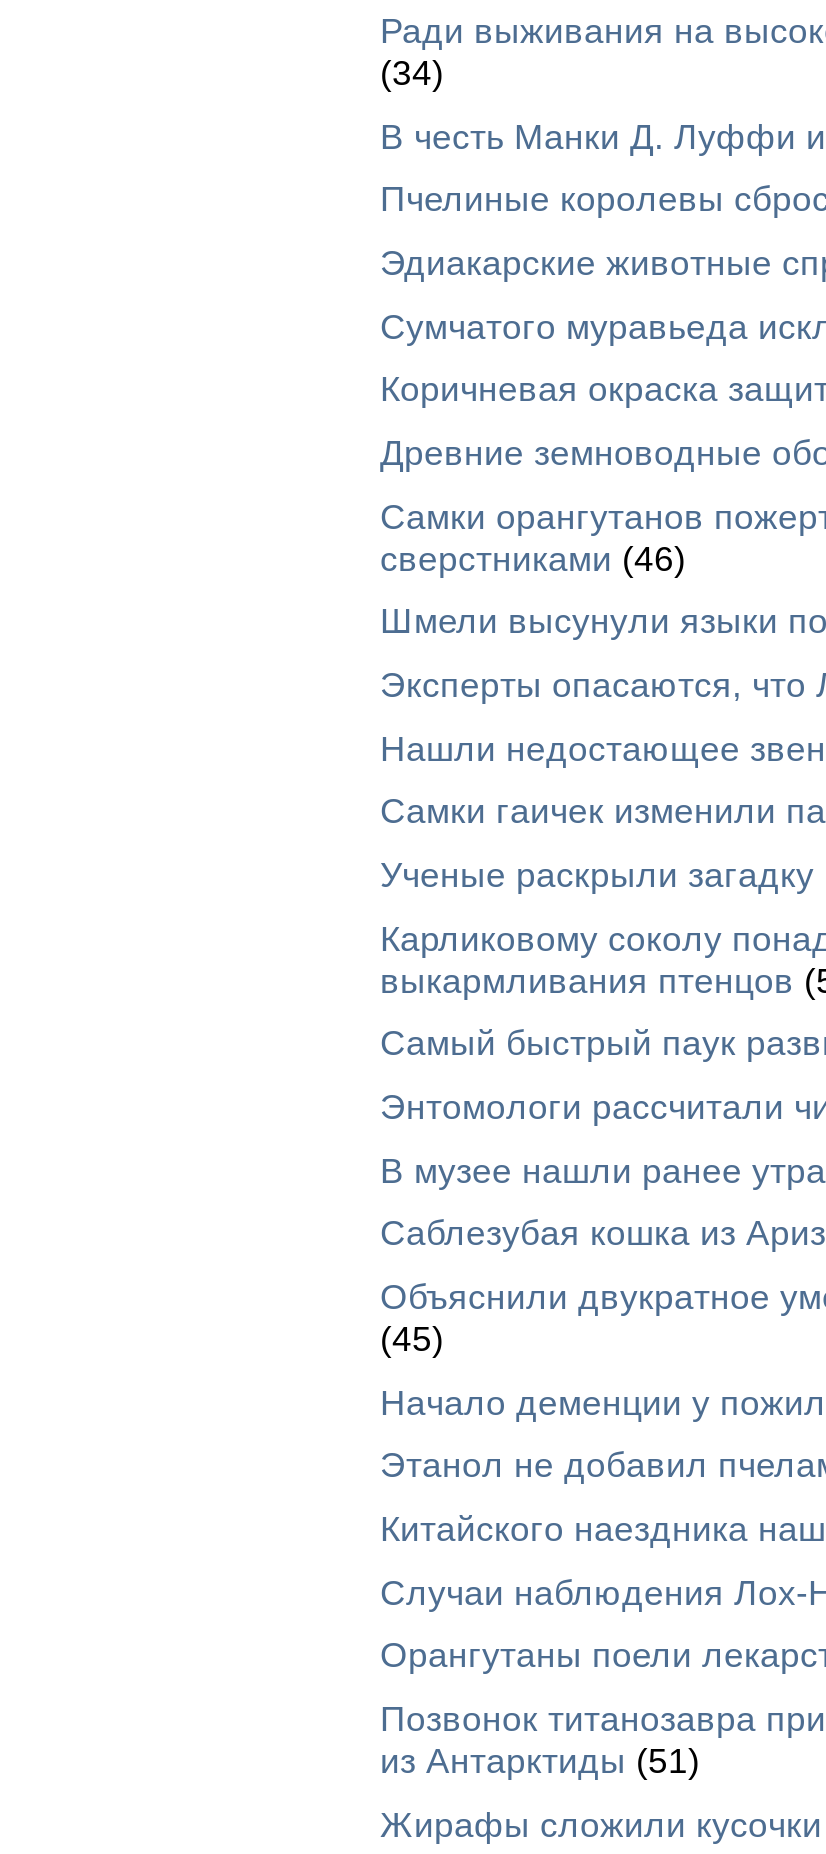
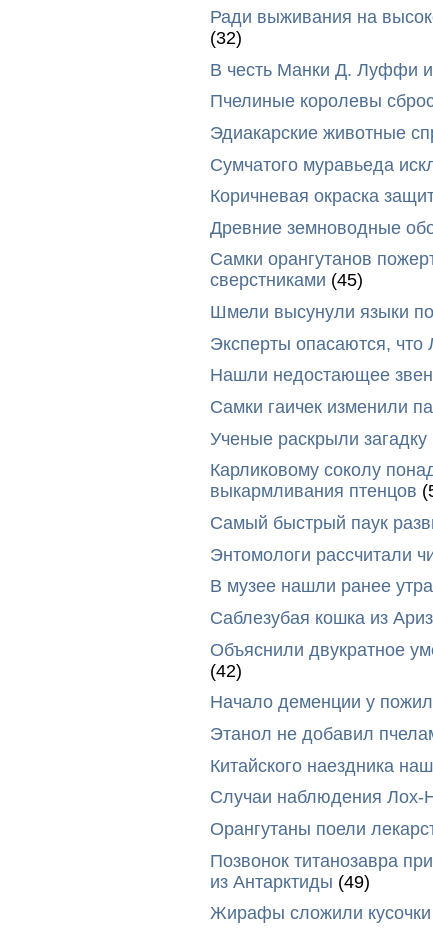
[380,54,444,94] (34) -> [210,28,242,48] (32)
[380,539,686,579] сверстниками (46) -> [210,270,363,290] сверстниками (45)
[380,1319,444,1359] (45) -> [210,661,242,681] (42)
[380,1741,700,1781] из Антарктиды (51) -> [210,872,370,892] из Антарктиды (49)

